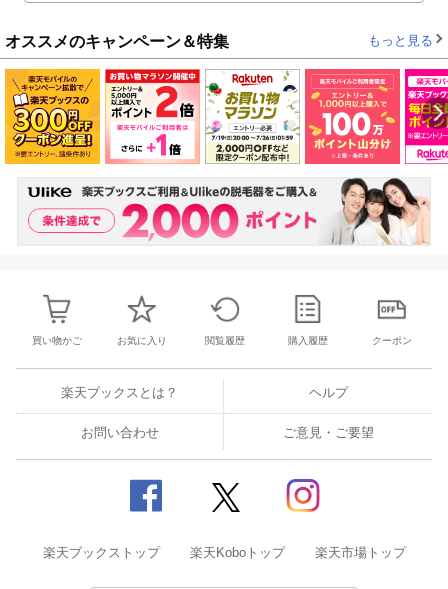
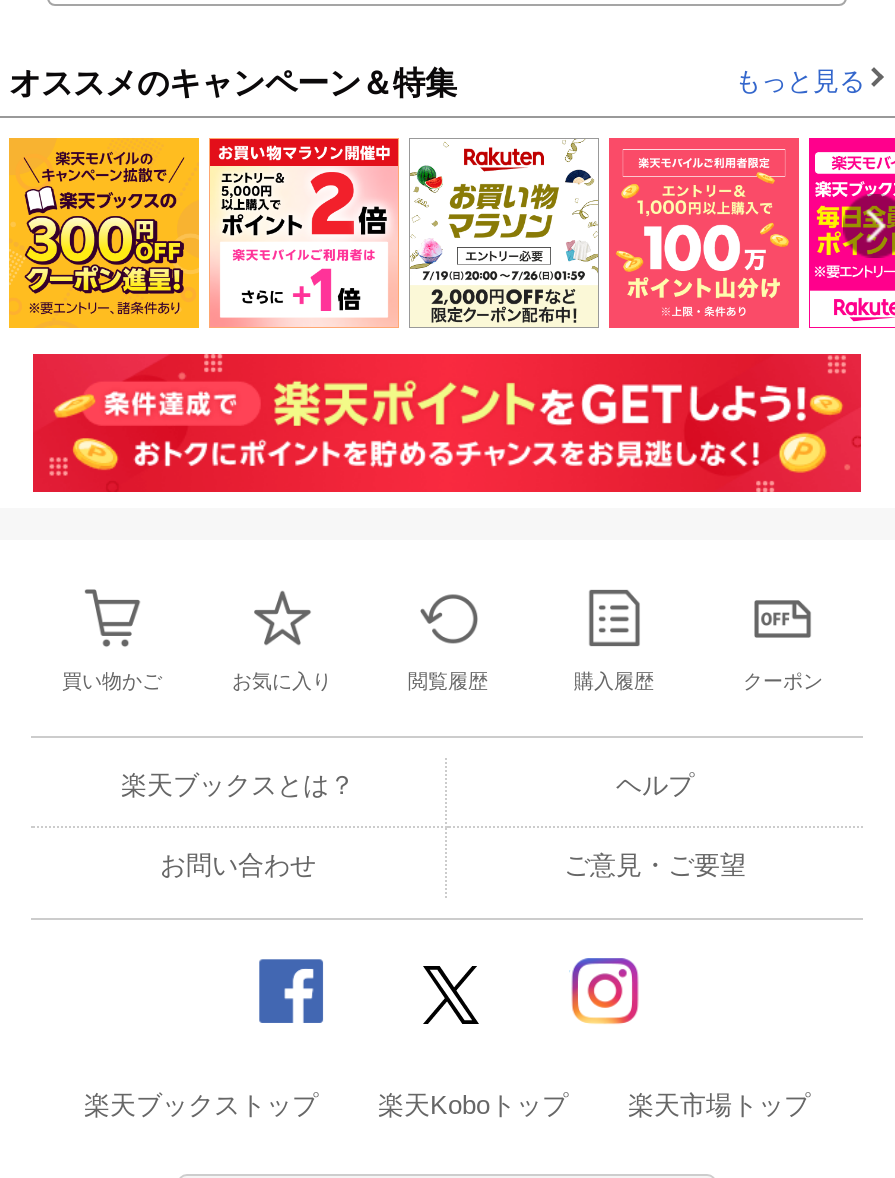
[17,177,431,246] [image] -> [31,352,863,494] [image]

